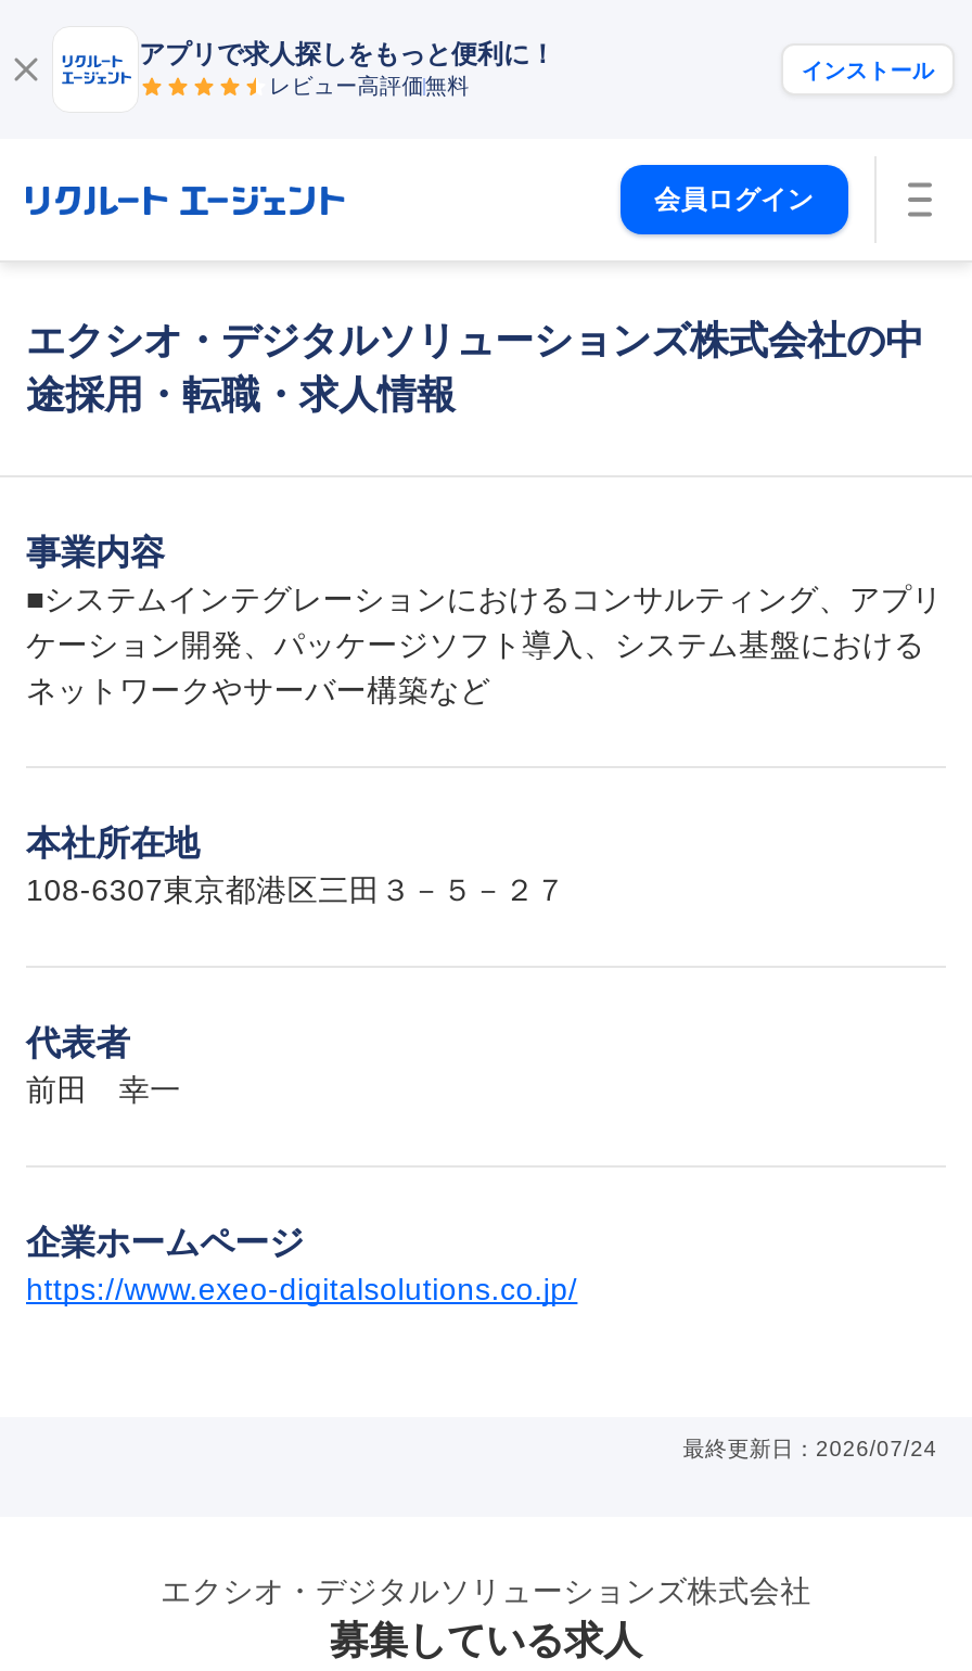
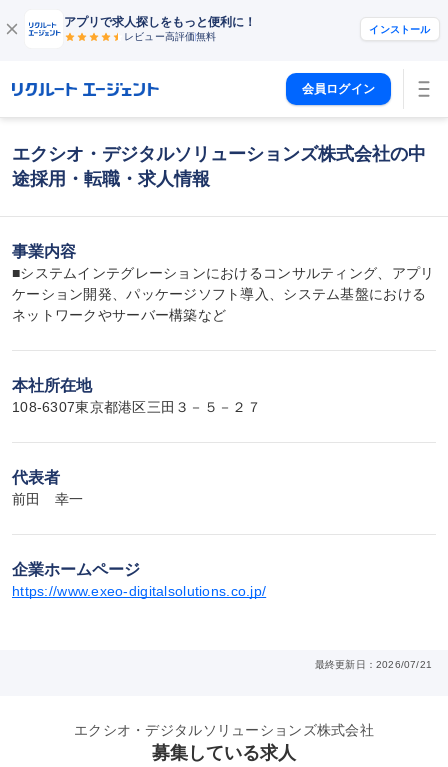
[683,1437,937,1460] 最終更新日：2026/07/24 -> [315,659,432,670] 最終更新日：2026/07/21

